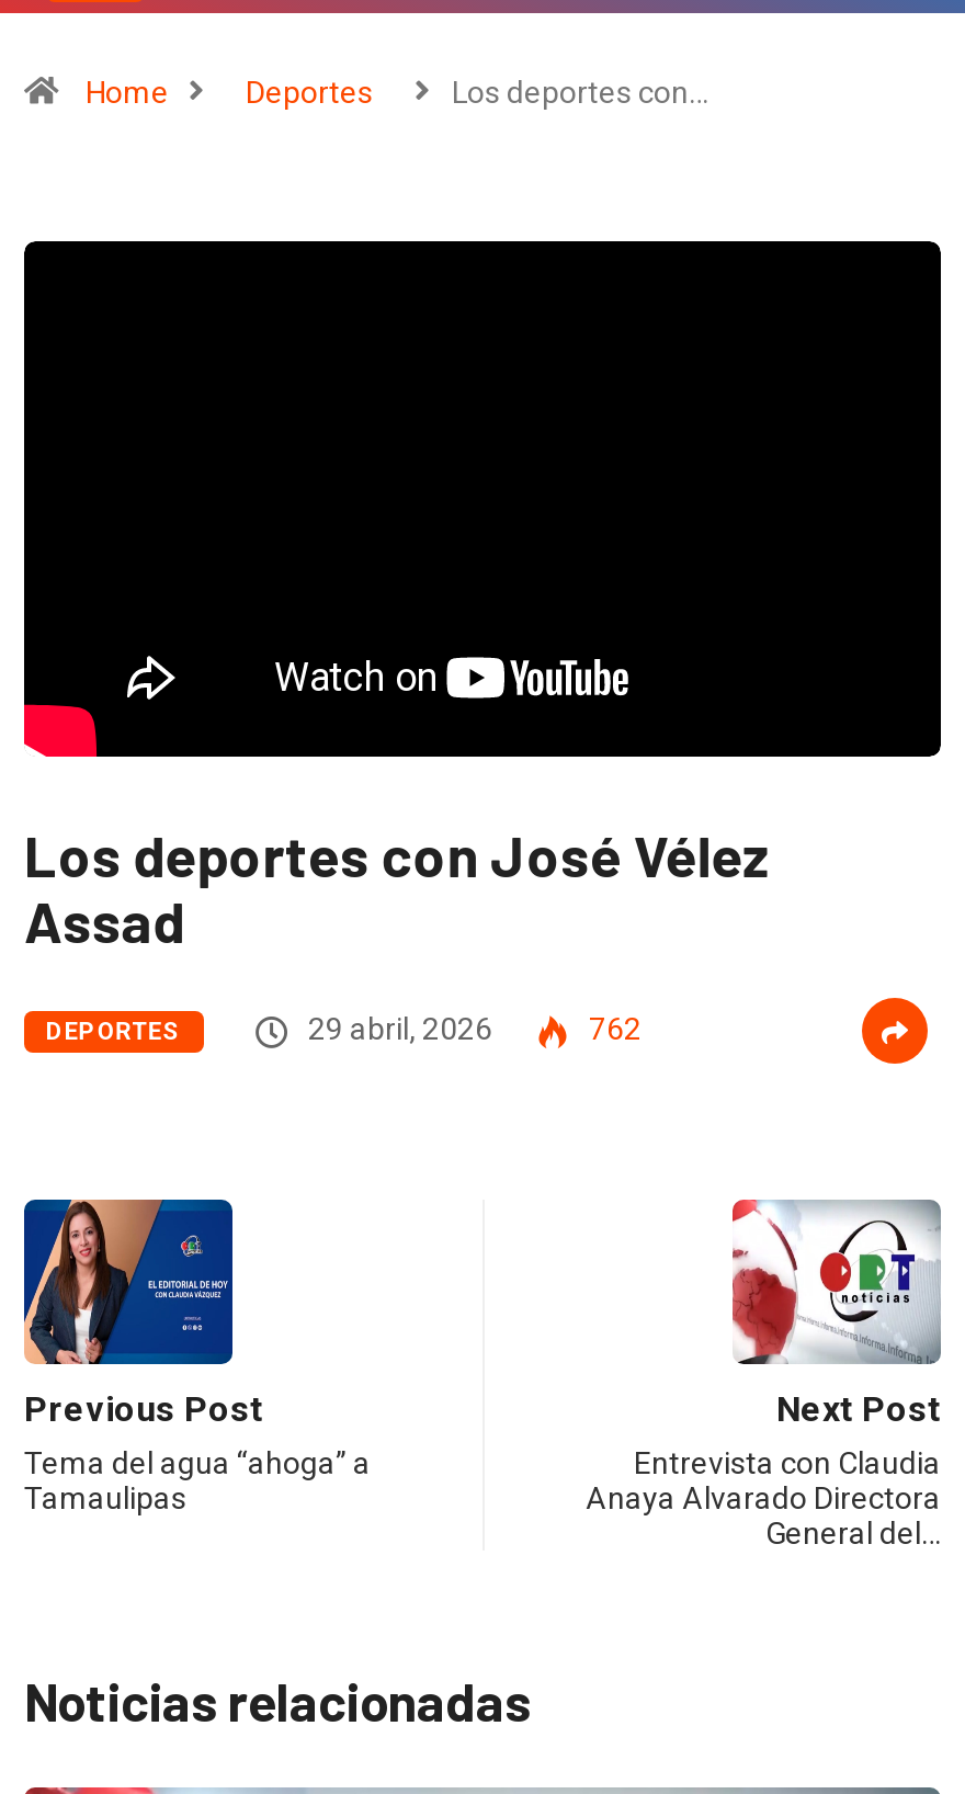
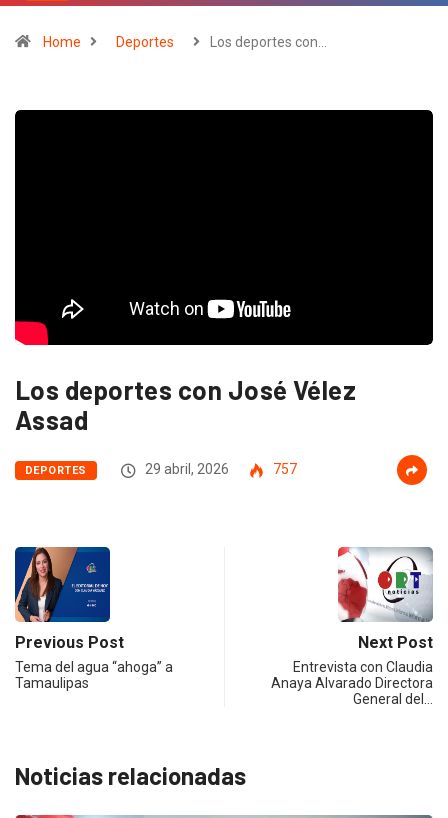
[582,1011,642,1047] 762 -> [269,461,296,477] 757

